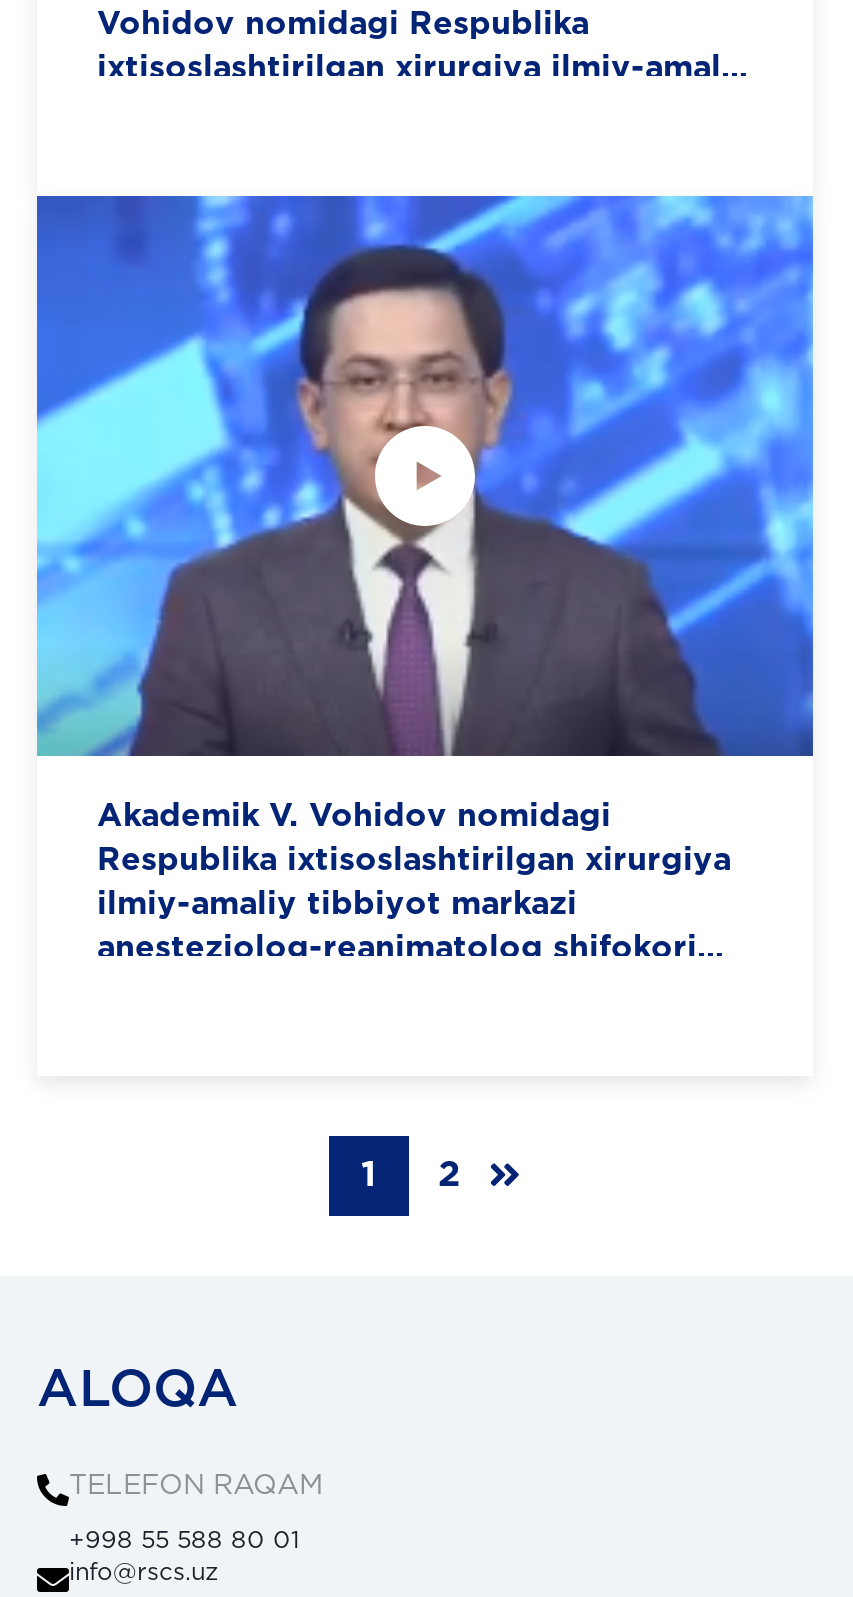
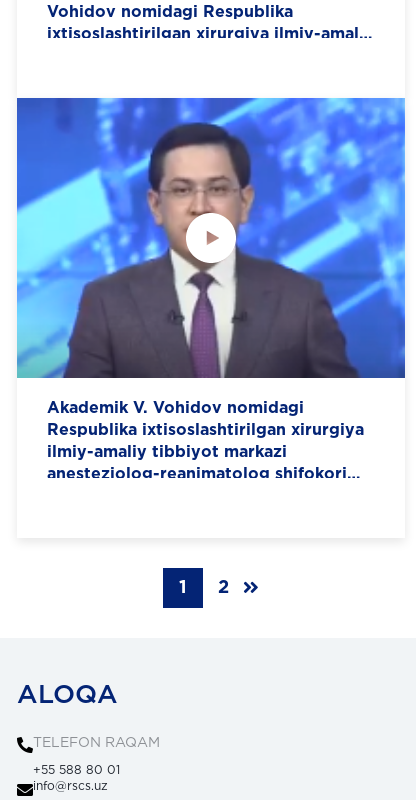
[69,1530,299,1552] +998 55 588 80 01 -> [33,765,120,776] +55 588 80 01

